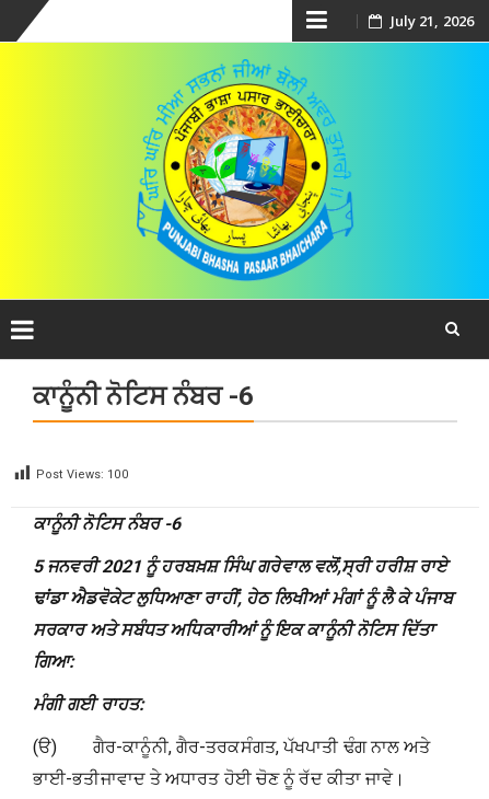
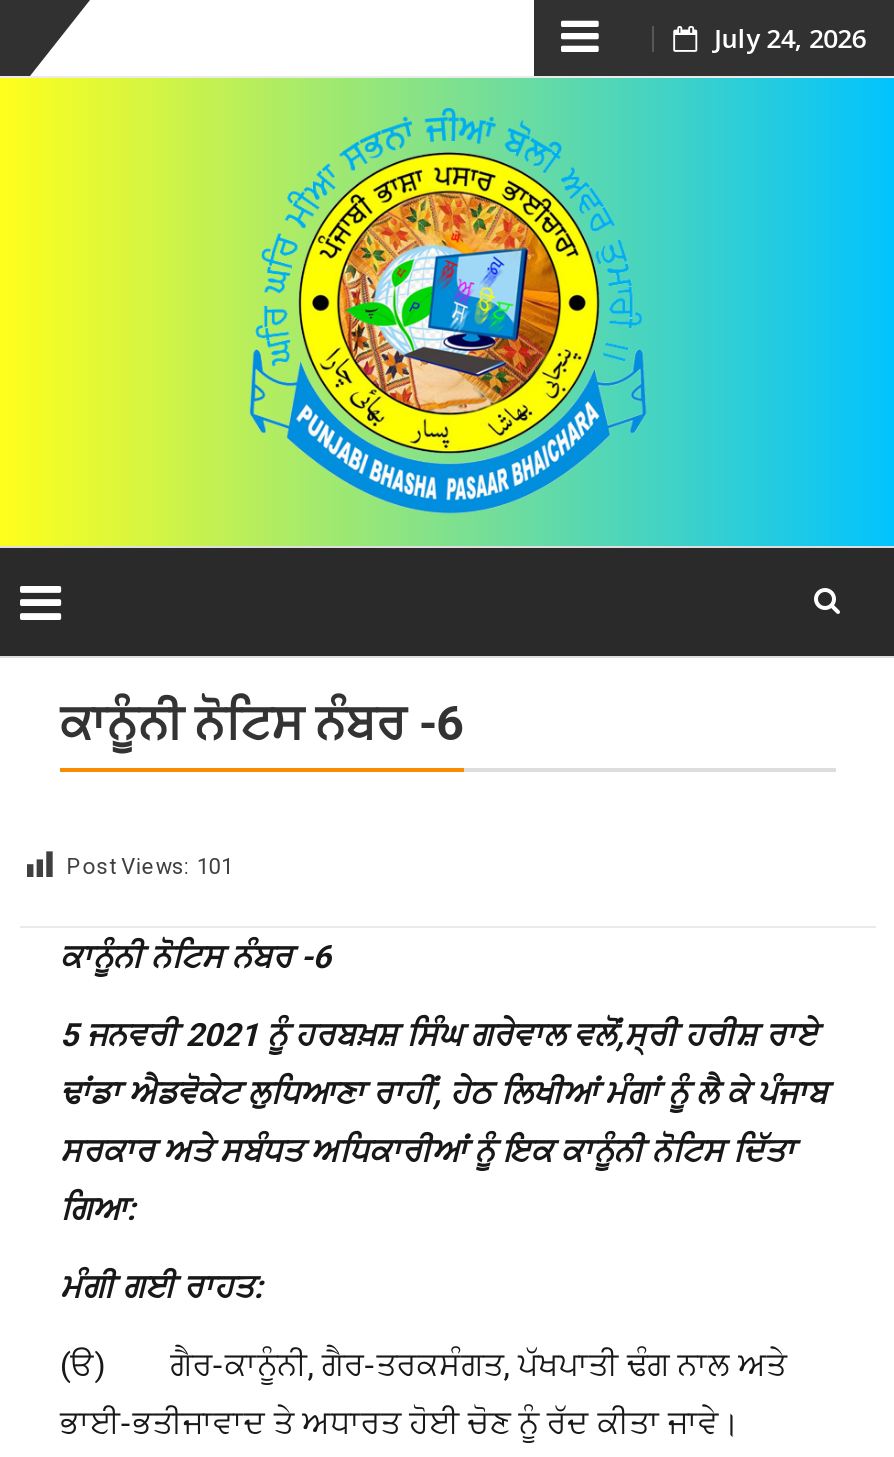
[390,11,474,31] July 21, 2026 -> [713,20,866,56] July 24, 2026
[36,467,128,482] Post Views: 100 -> [66,854,233,880] Post Views: 101

